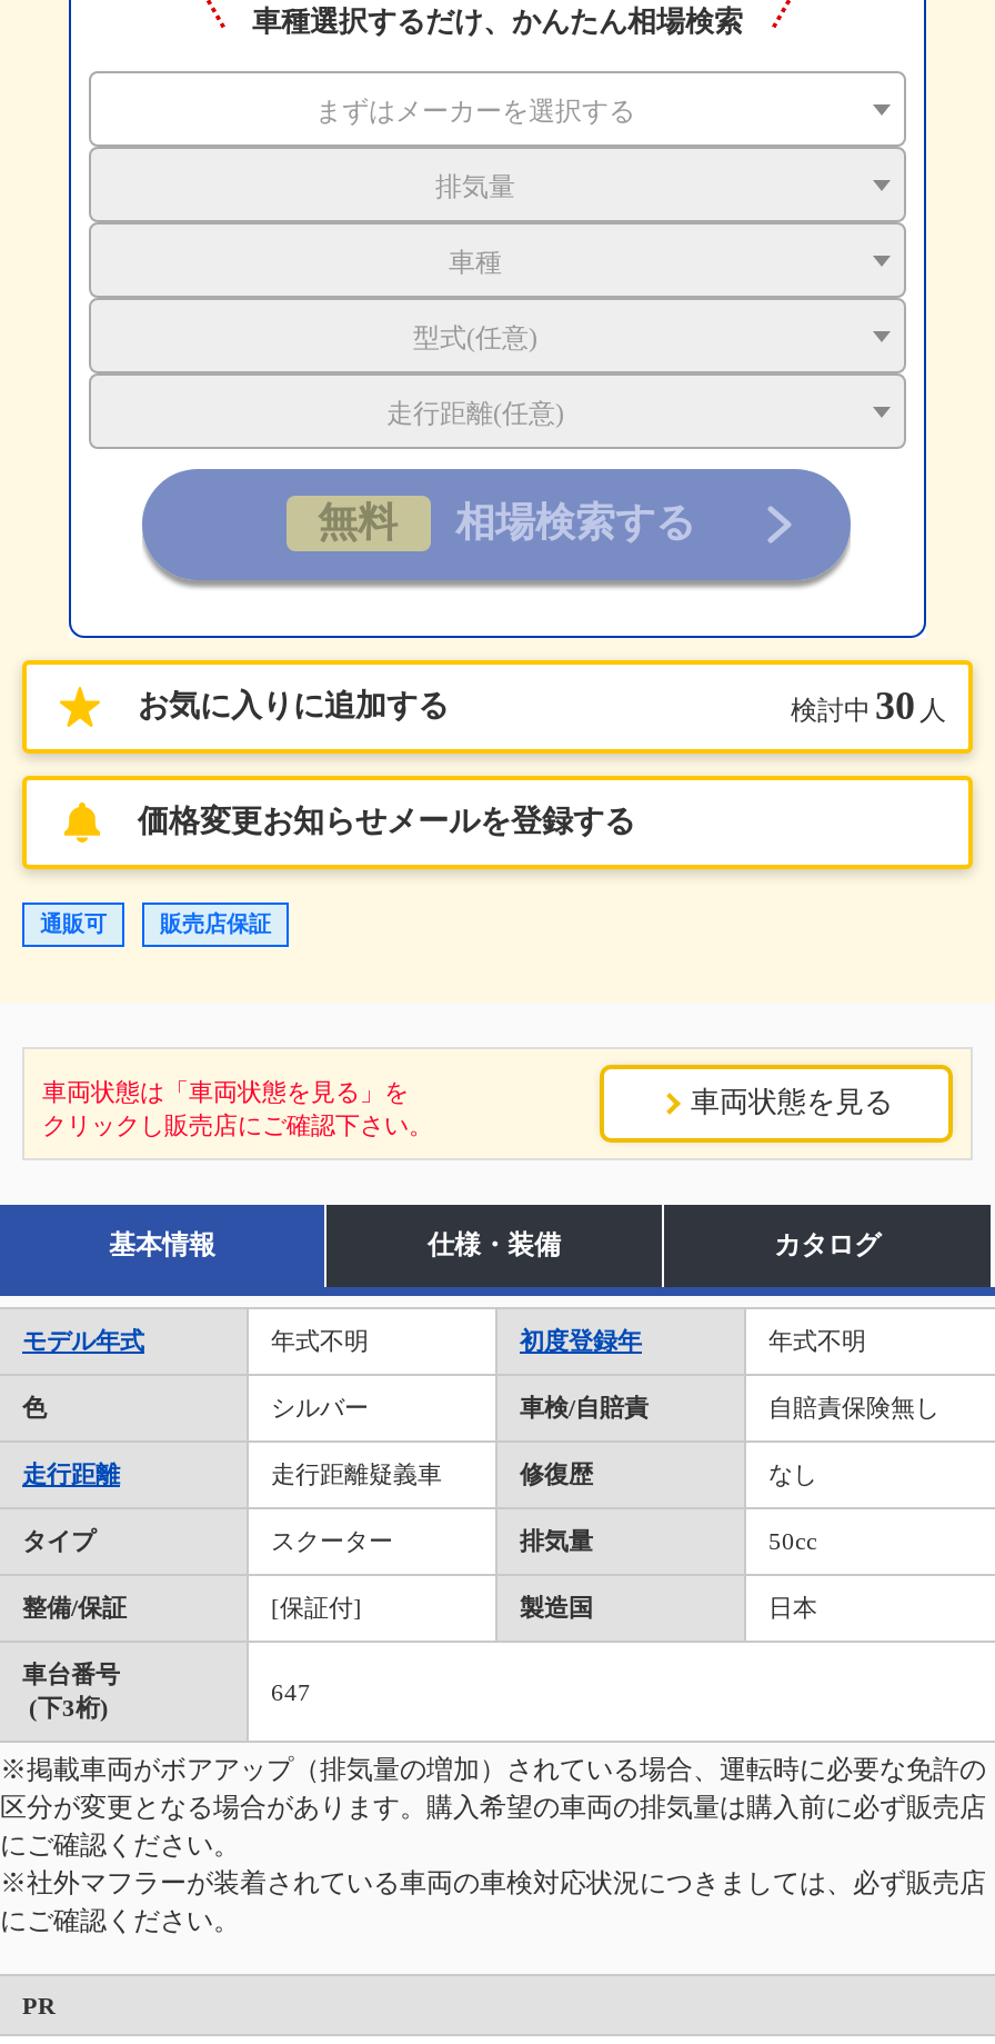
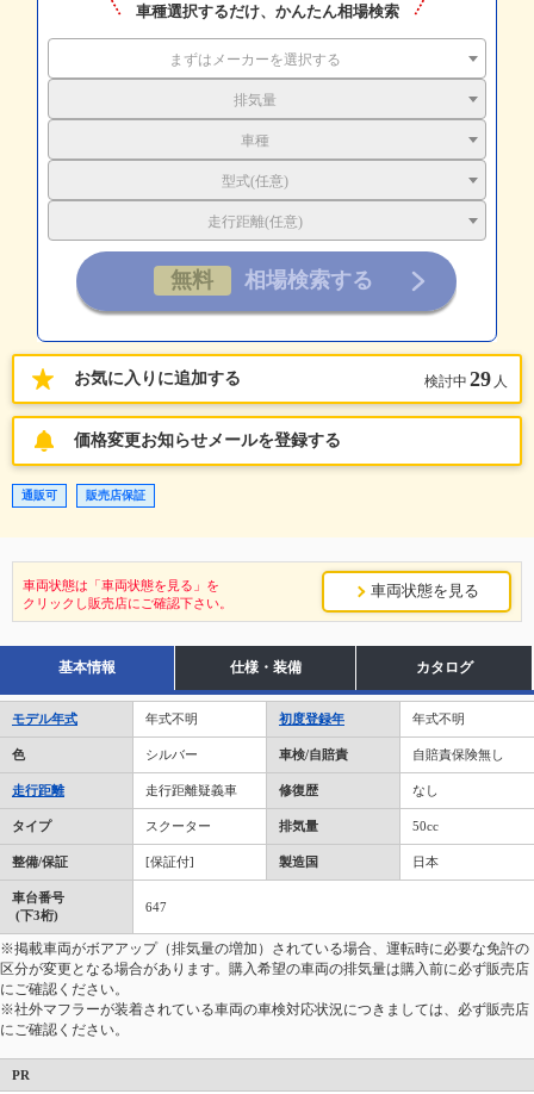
[791,684,946,728] 検討中 30 人 -> [424,367,508,390] 検討中 29 人

